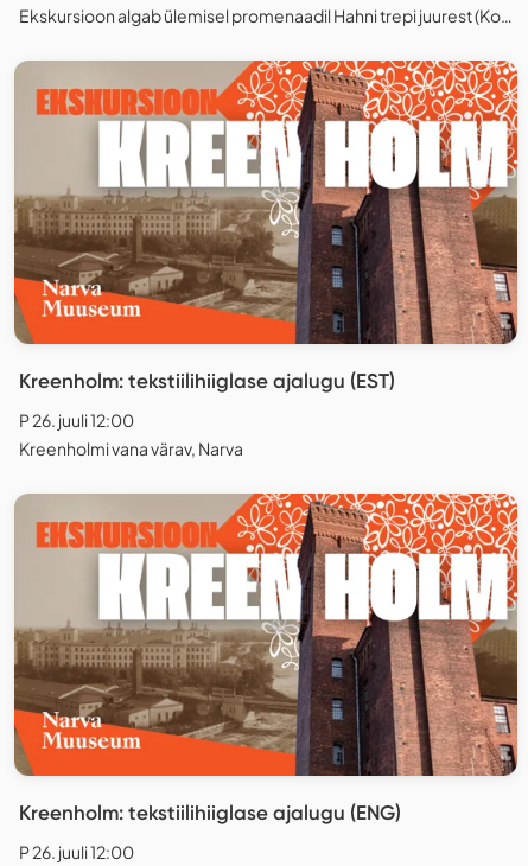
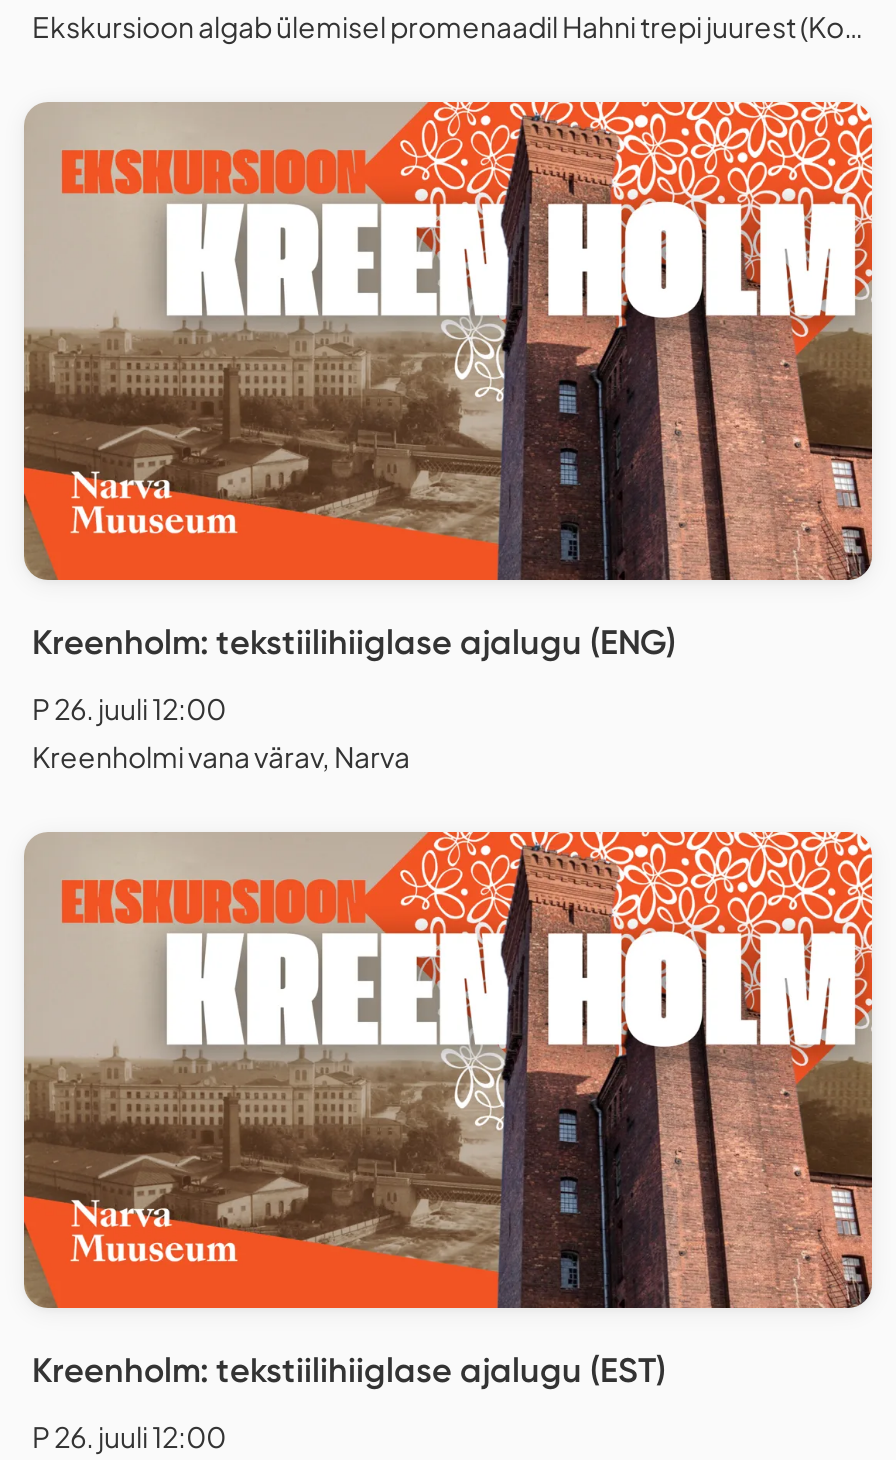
moved [19,369,395,392] -> [32,1350,666,1390]: Kreenholm: tekstiilihiiglase ajalugu (EST)
moved [19,801,401,824] -> [32,621,676,661]: Kreenholm: tekstiilihiiglase ajalugu (ENG)

